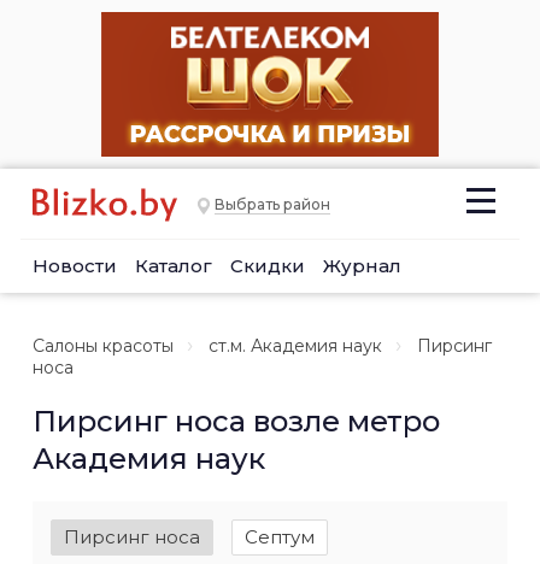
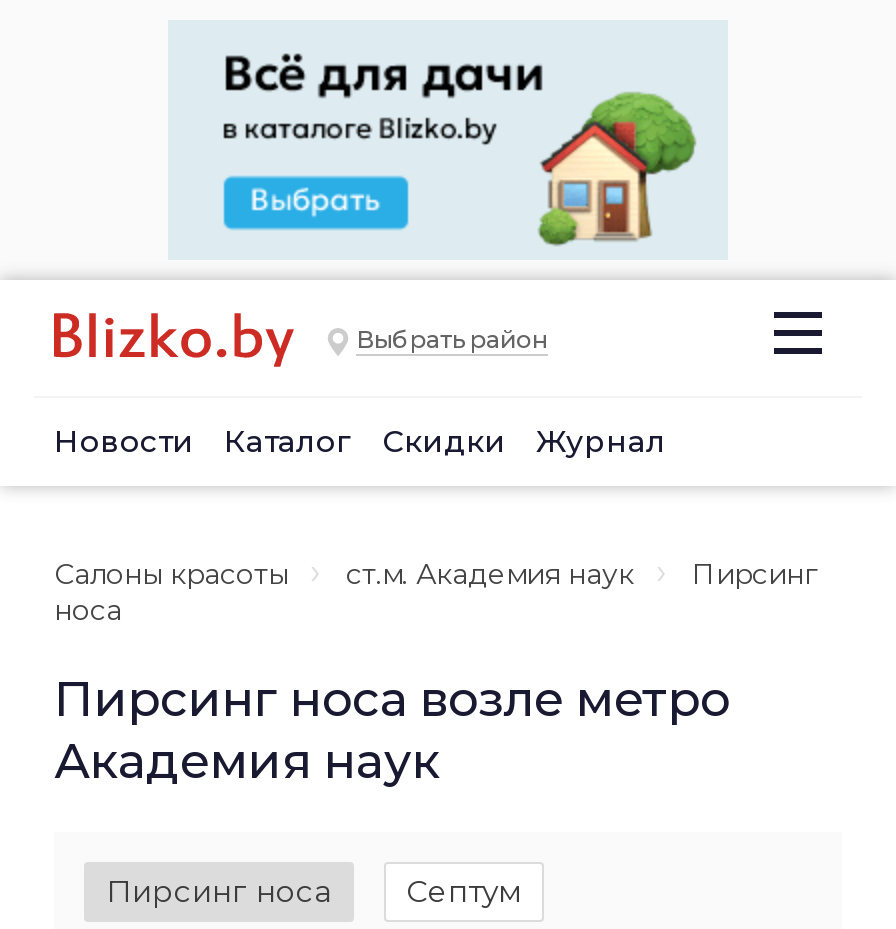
[100,11,440,158] [image] -> [168,20,728,260] [image]

